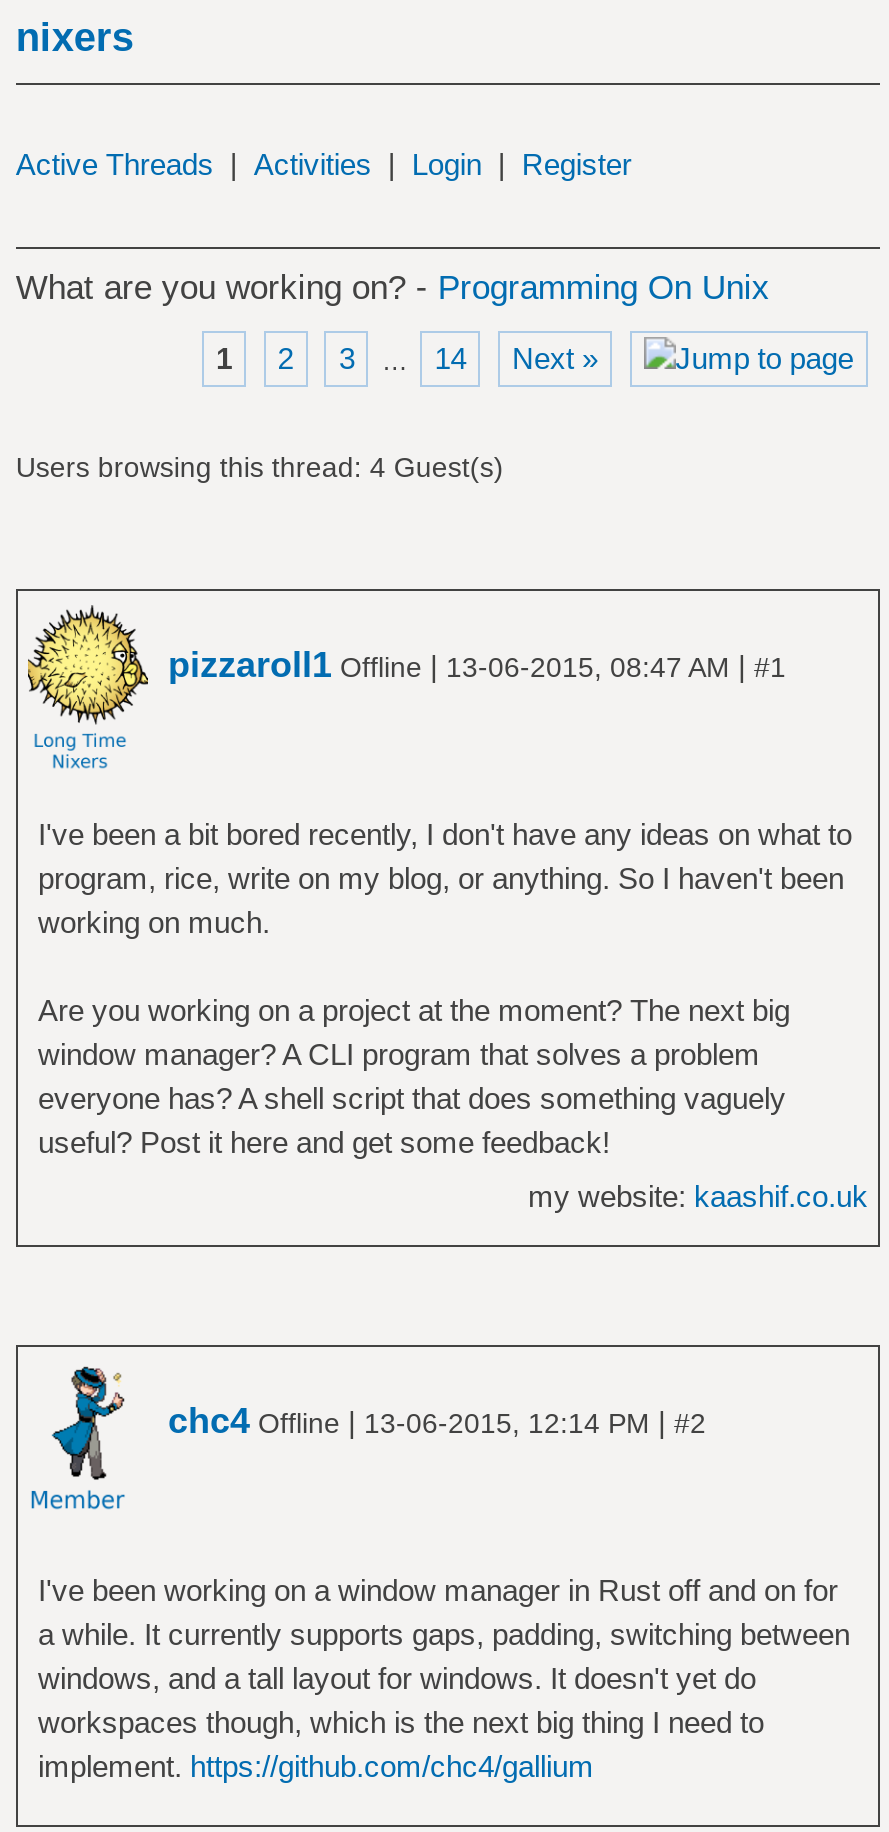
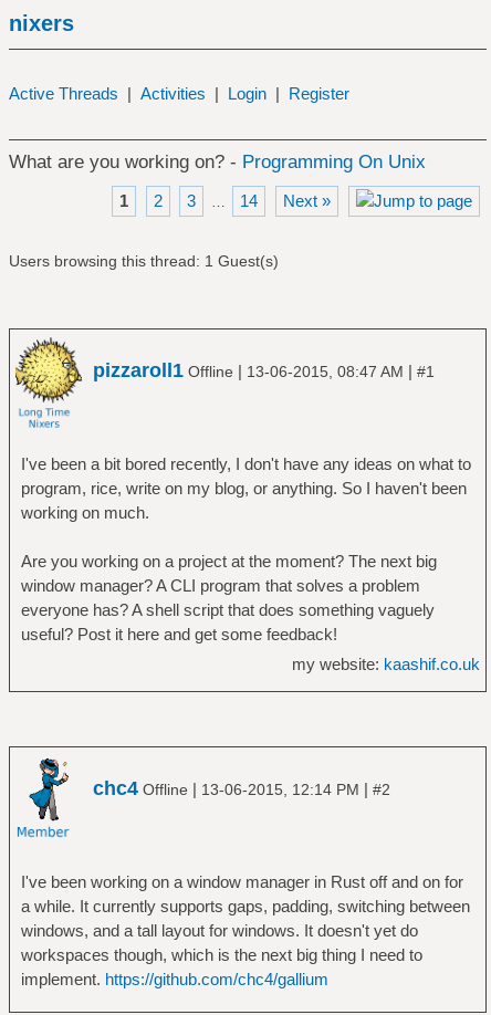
[16,452,504,484] Users browsing this thread: 4 Guest(s) -> [9,253,279,270] Users browsing this thread: 1 Guest(s)

